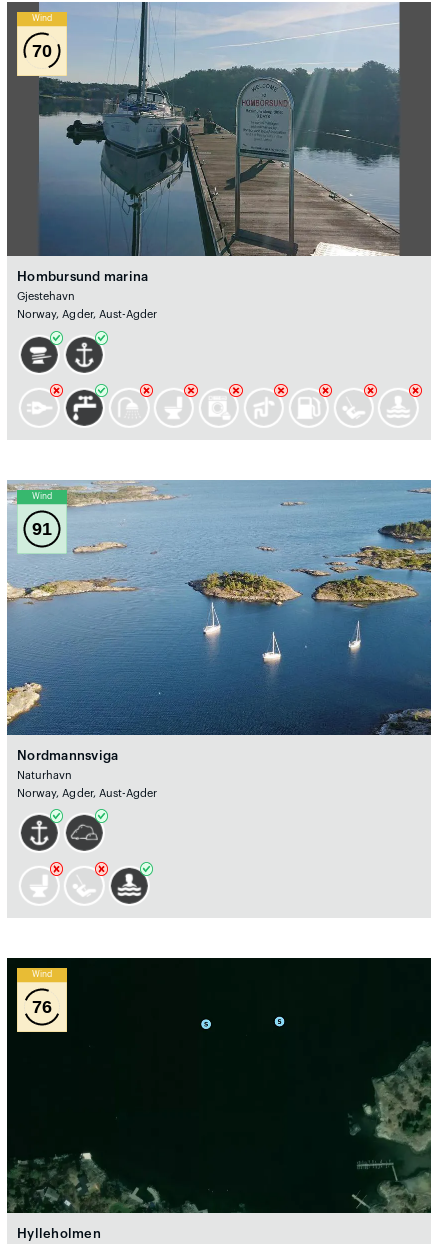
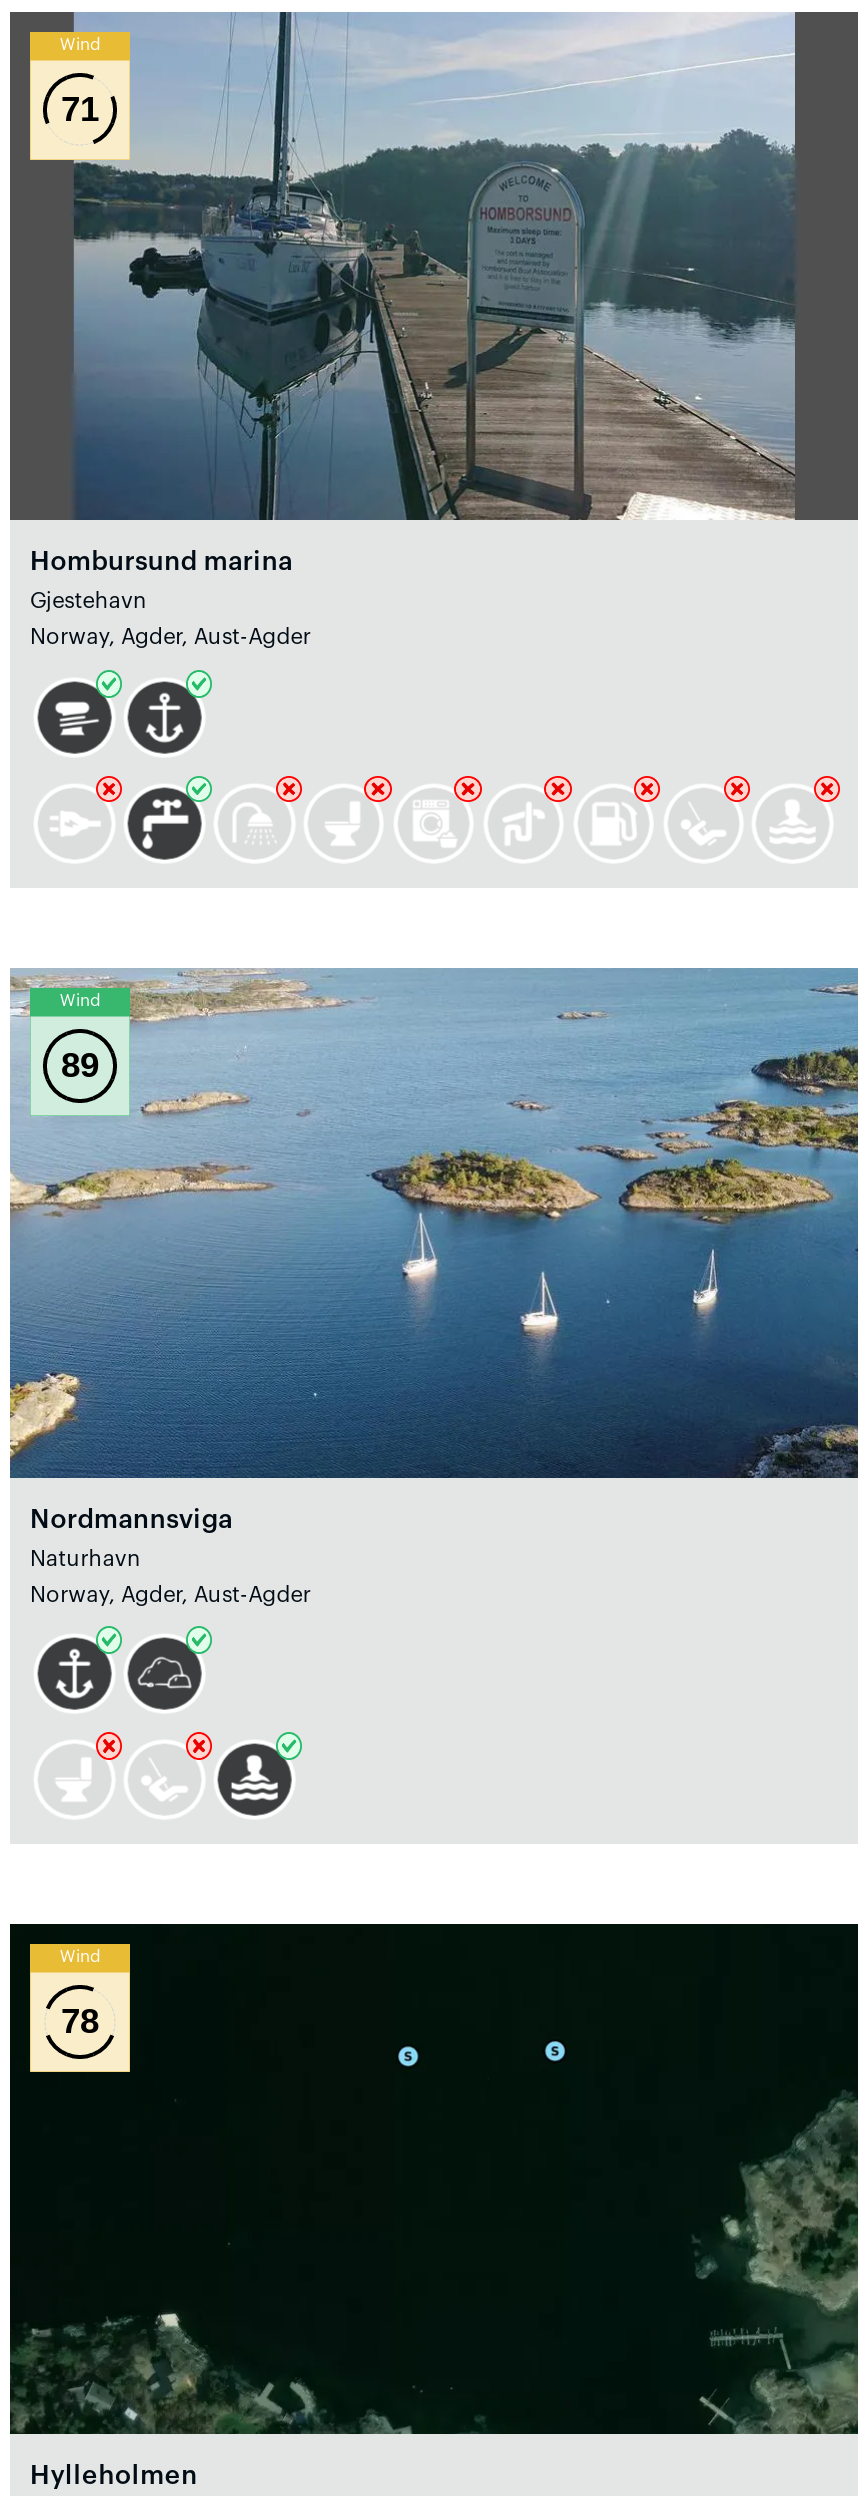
[32,41,52,61] 70 -> [61,89,99,128] 71
[32,519,52,539] 91 -> [61,1046,99,1085] 89
[32,997,52,1017] 76 -> [61,2002,99,2041] 78

